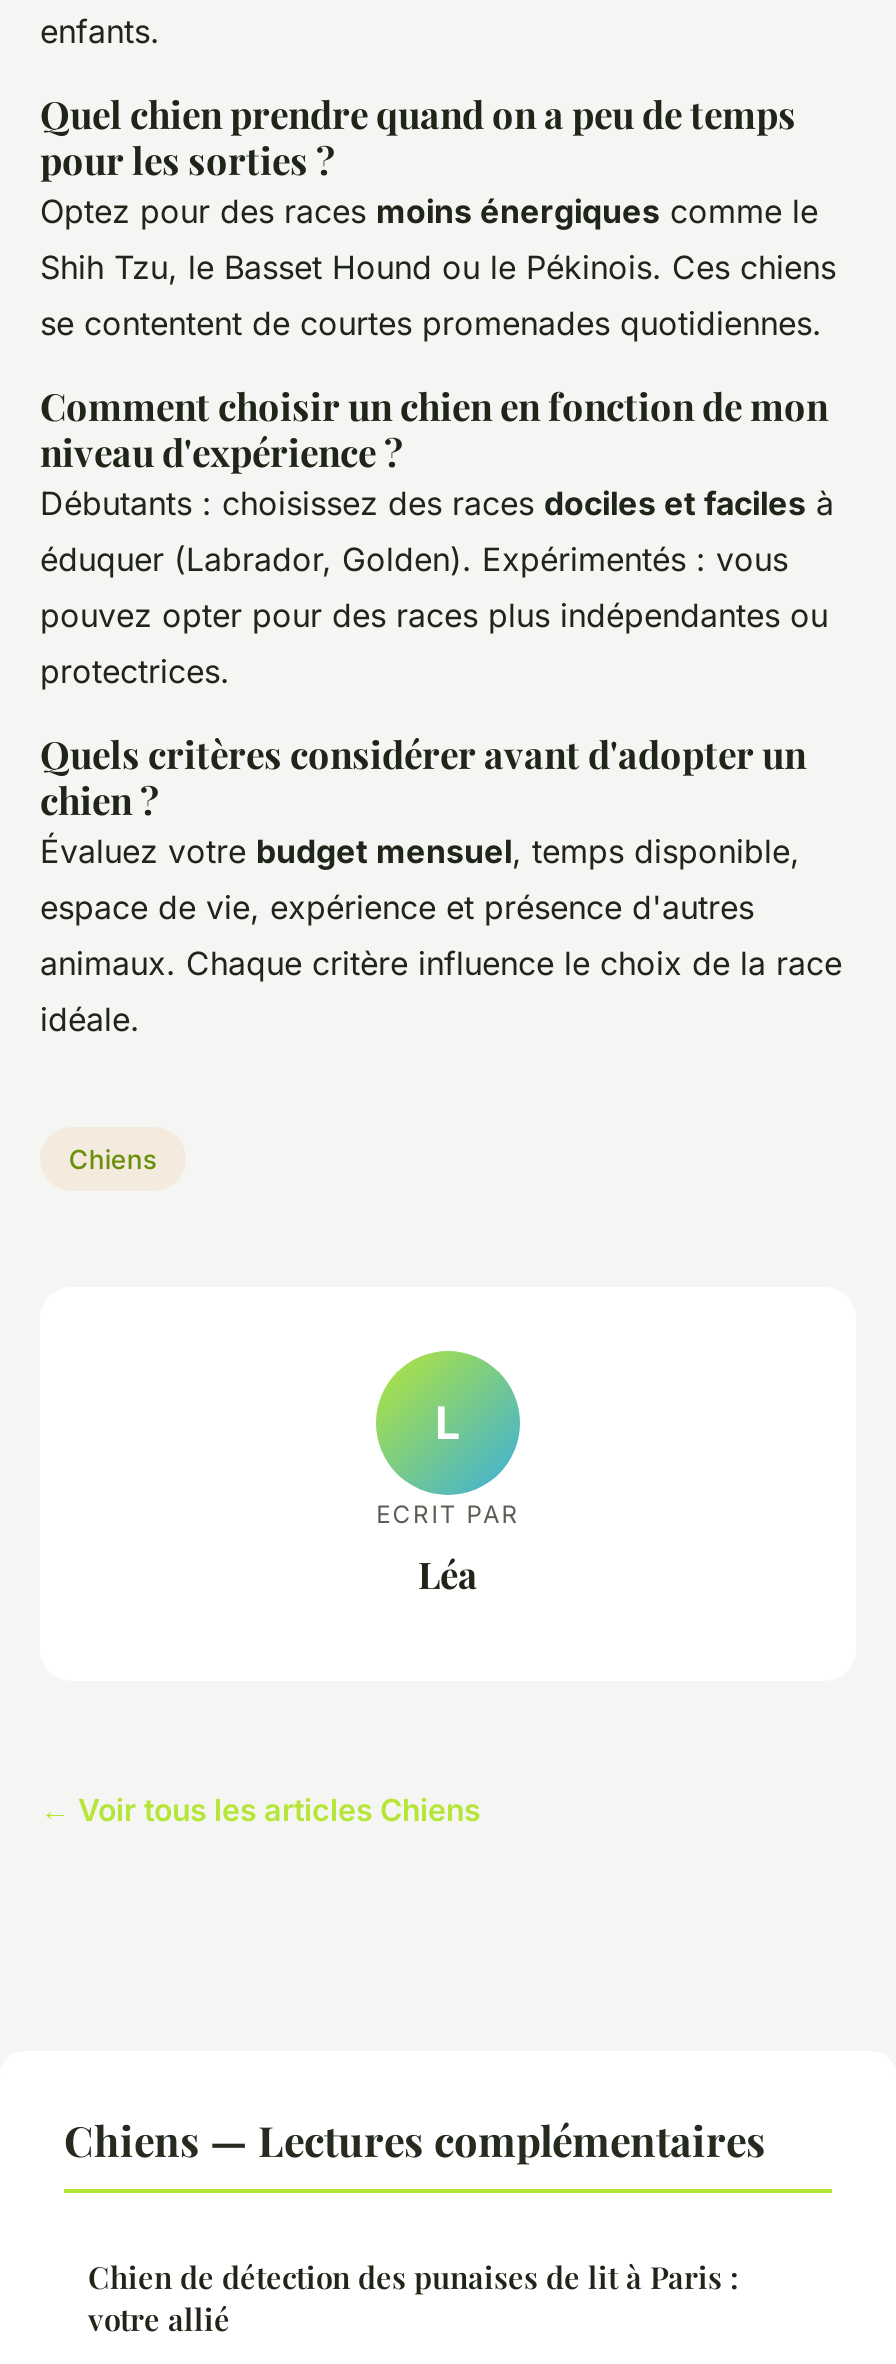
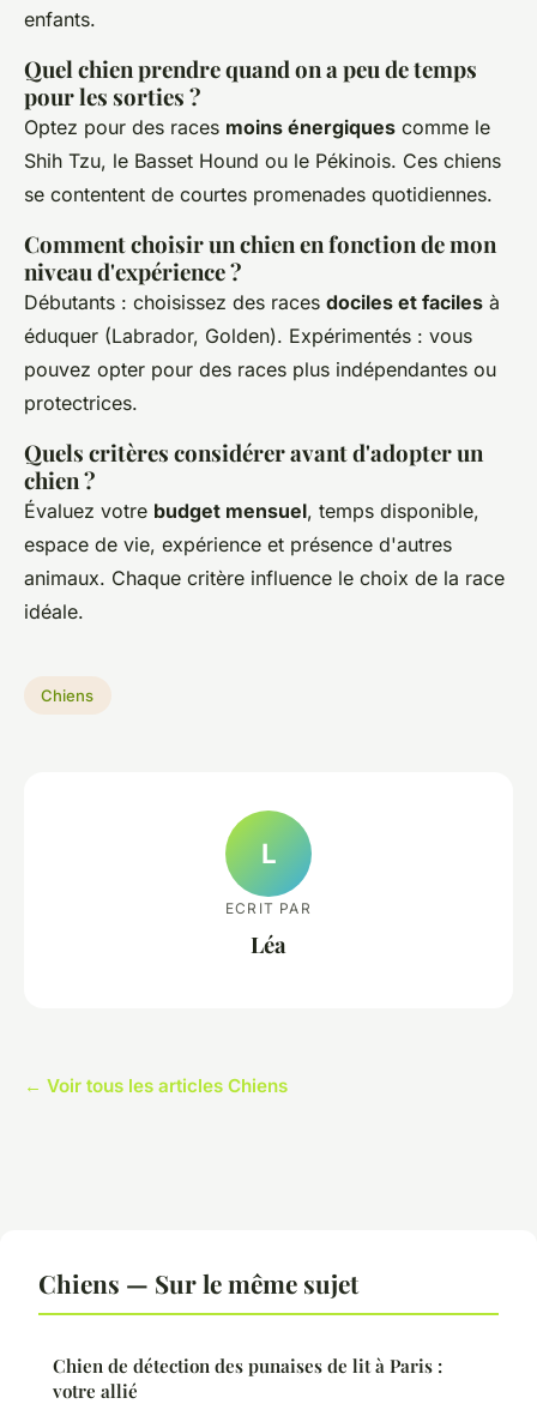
[64,2111,766,2167] Chiens — Lectures complémentaires -> [38,1266,358,1300] Chiens — Sur le même sujet

